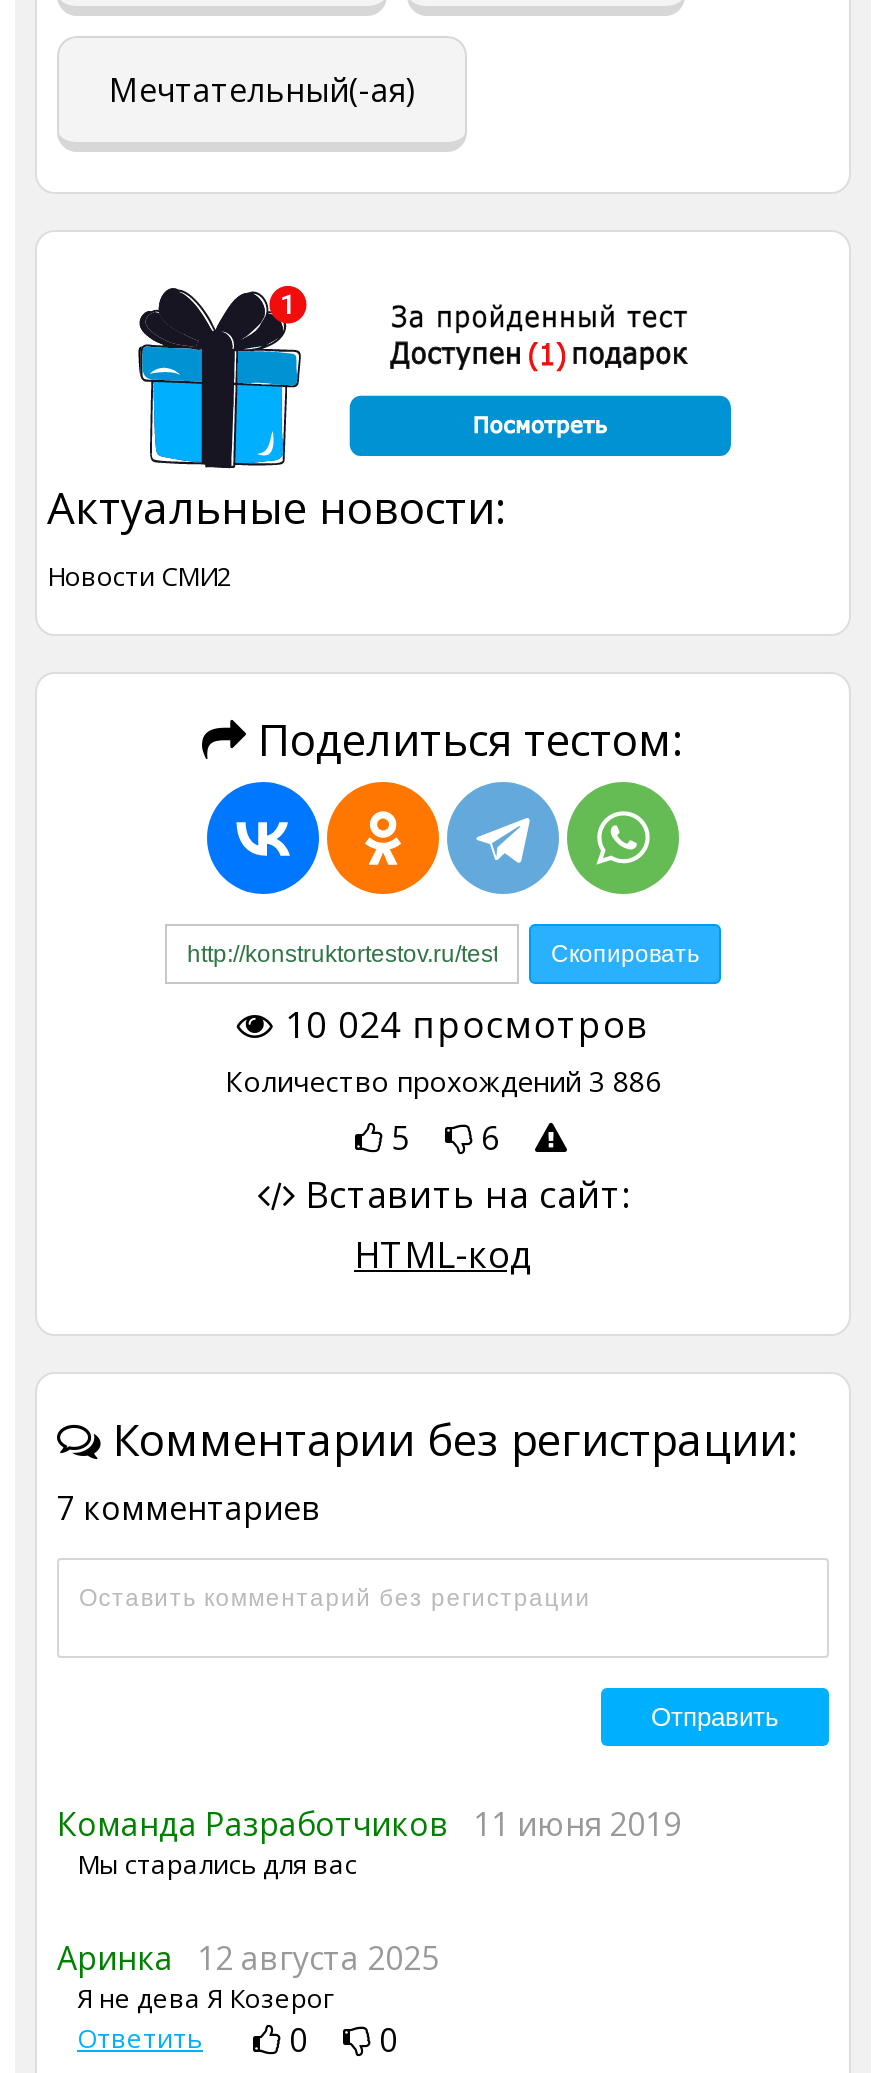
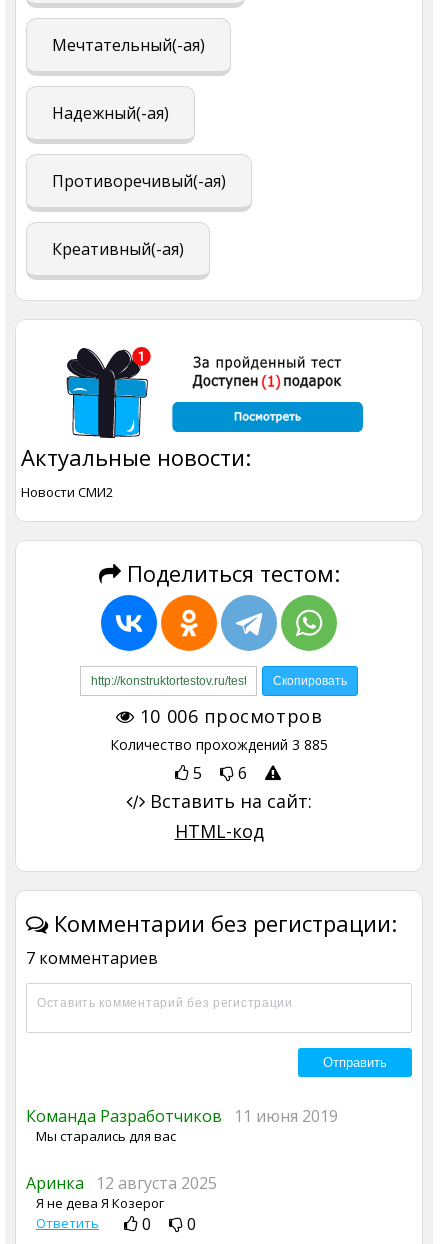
none -> [52,102,226,260] Надежный(-ая) | Противоречивый(-ая) | Креативный(-ая)
[285,999,649,1047] 10 024 просмотров -> [140,704,322,728] 10 006 просмотров
[225,1061,661,1099] Количество прохождений 3 886 -> [110,735,328,754] Количество прохождений 3 885

